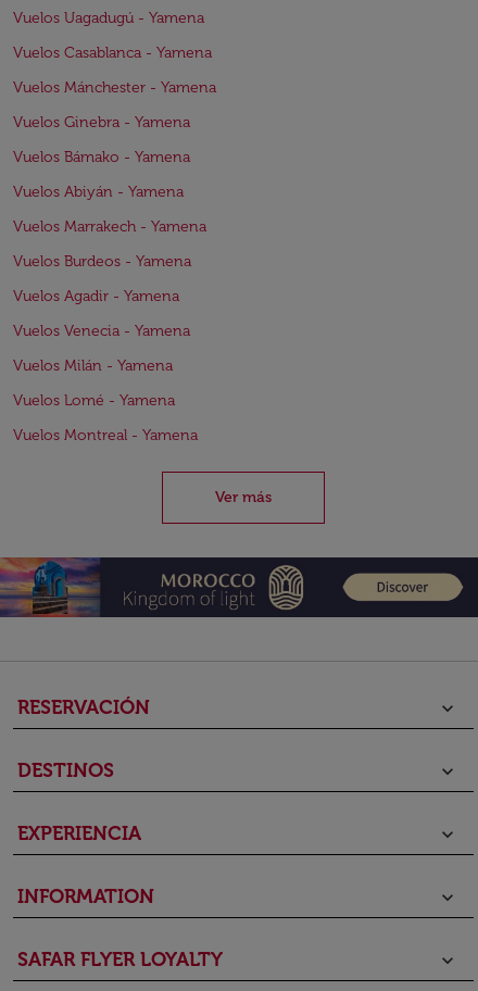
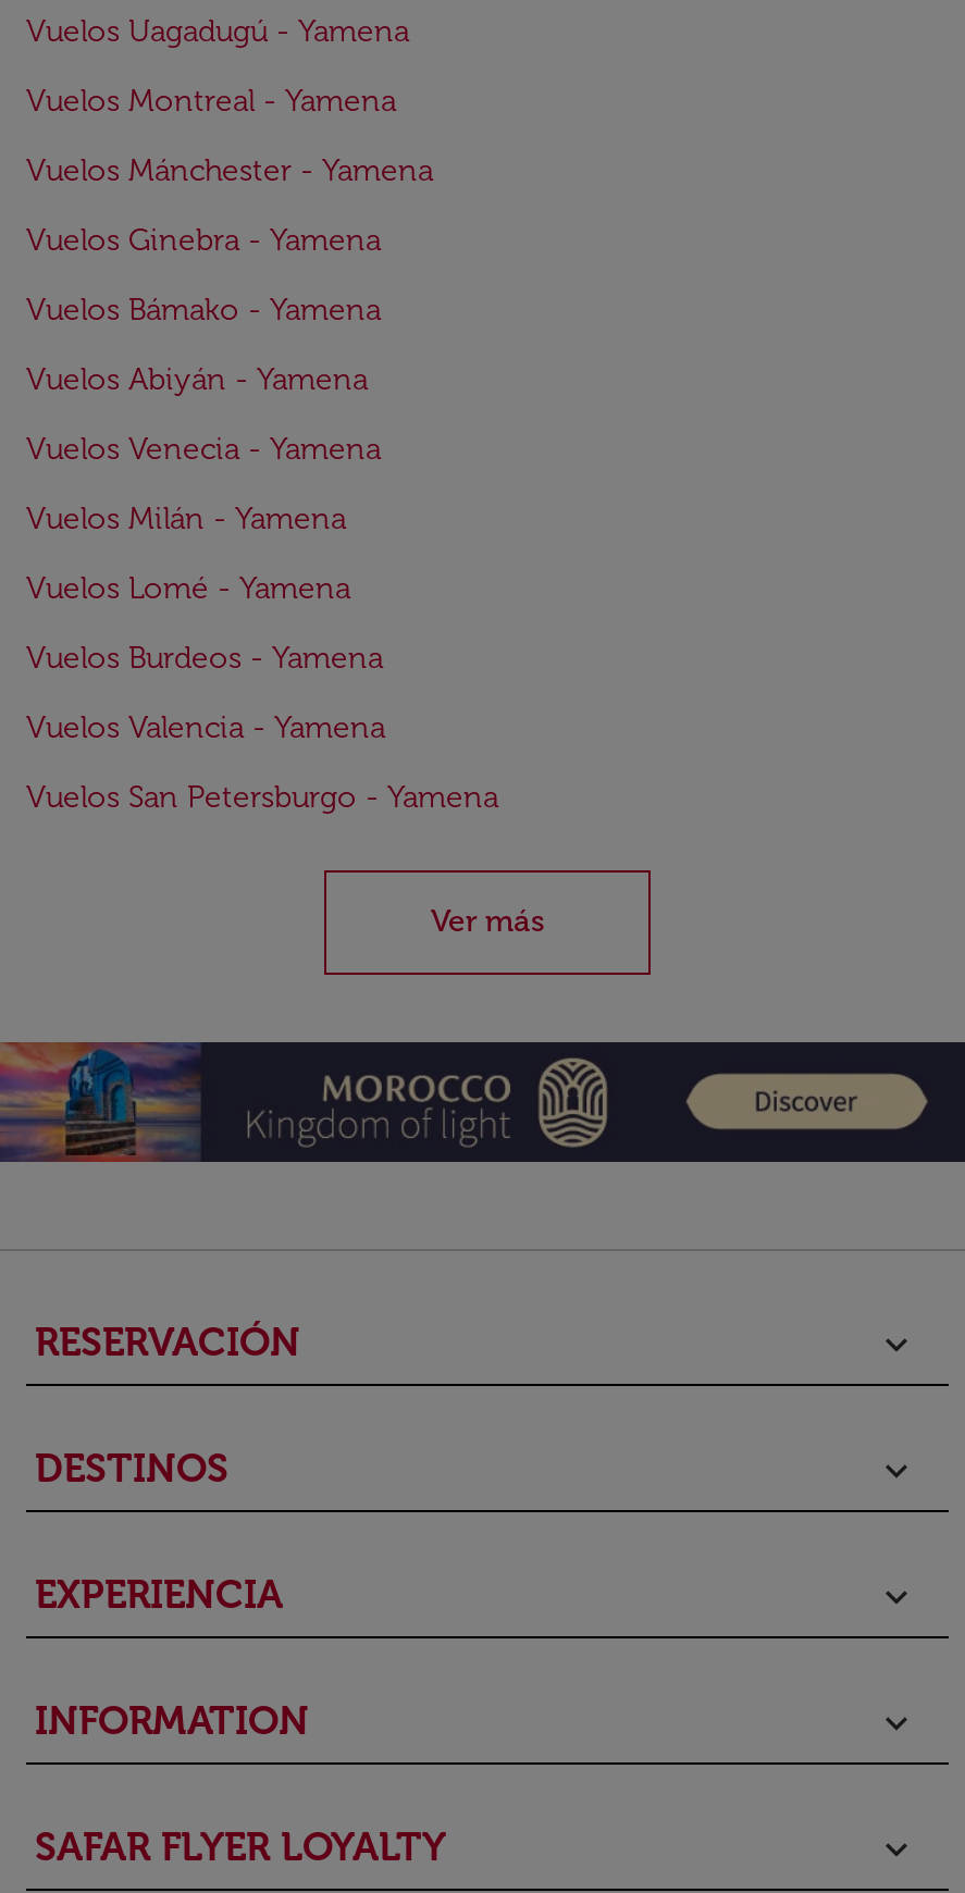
[13,43,212,62] Vuelos Casablanca - Yamena -> none
[13,217,206,305] Vuelos Marrakech - Yamena | Vuelos Agadir - Yamena -> none
moved [13,252,191,271] -> [26,640,383,677]: Vuelos Burdeos - Yamena
moved [13,322,190,410] -> [26,431,381,607]: Vuelos Venecia - Yamena | Vuelos Milán - Yamena | Vuelos Lomé - Yamena
none -> [26,709,498,816] Vuelos Valencia - Yamena | Vuelos San Petersburgo - Yamena
moved [13,426,198,444] -> [26,83,396,120]: Vuelos Montreal - Yamena

